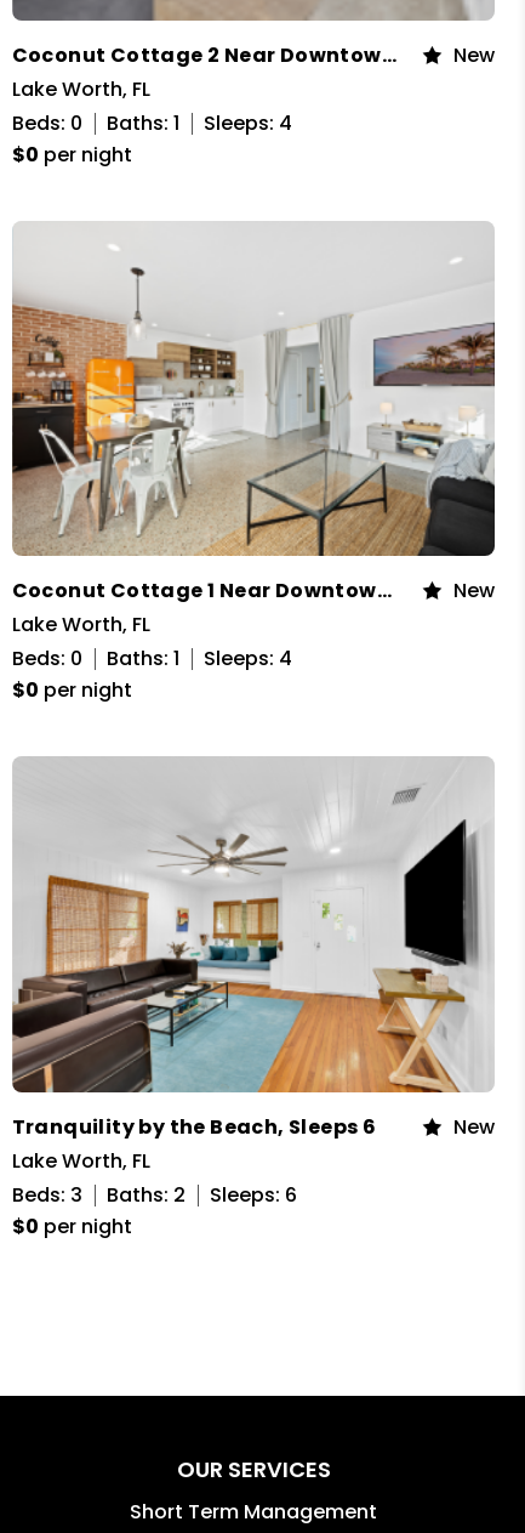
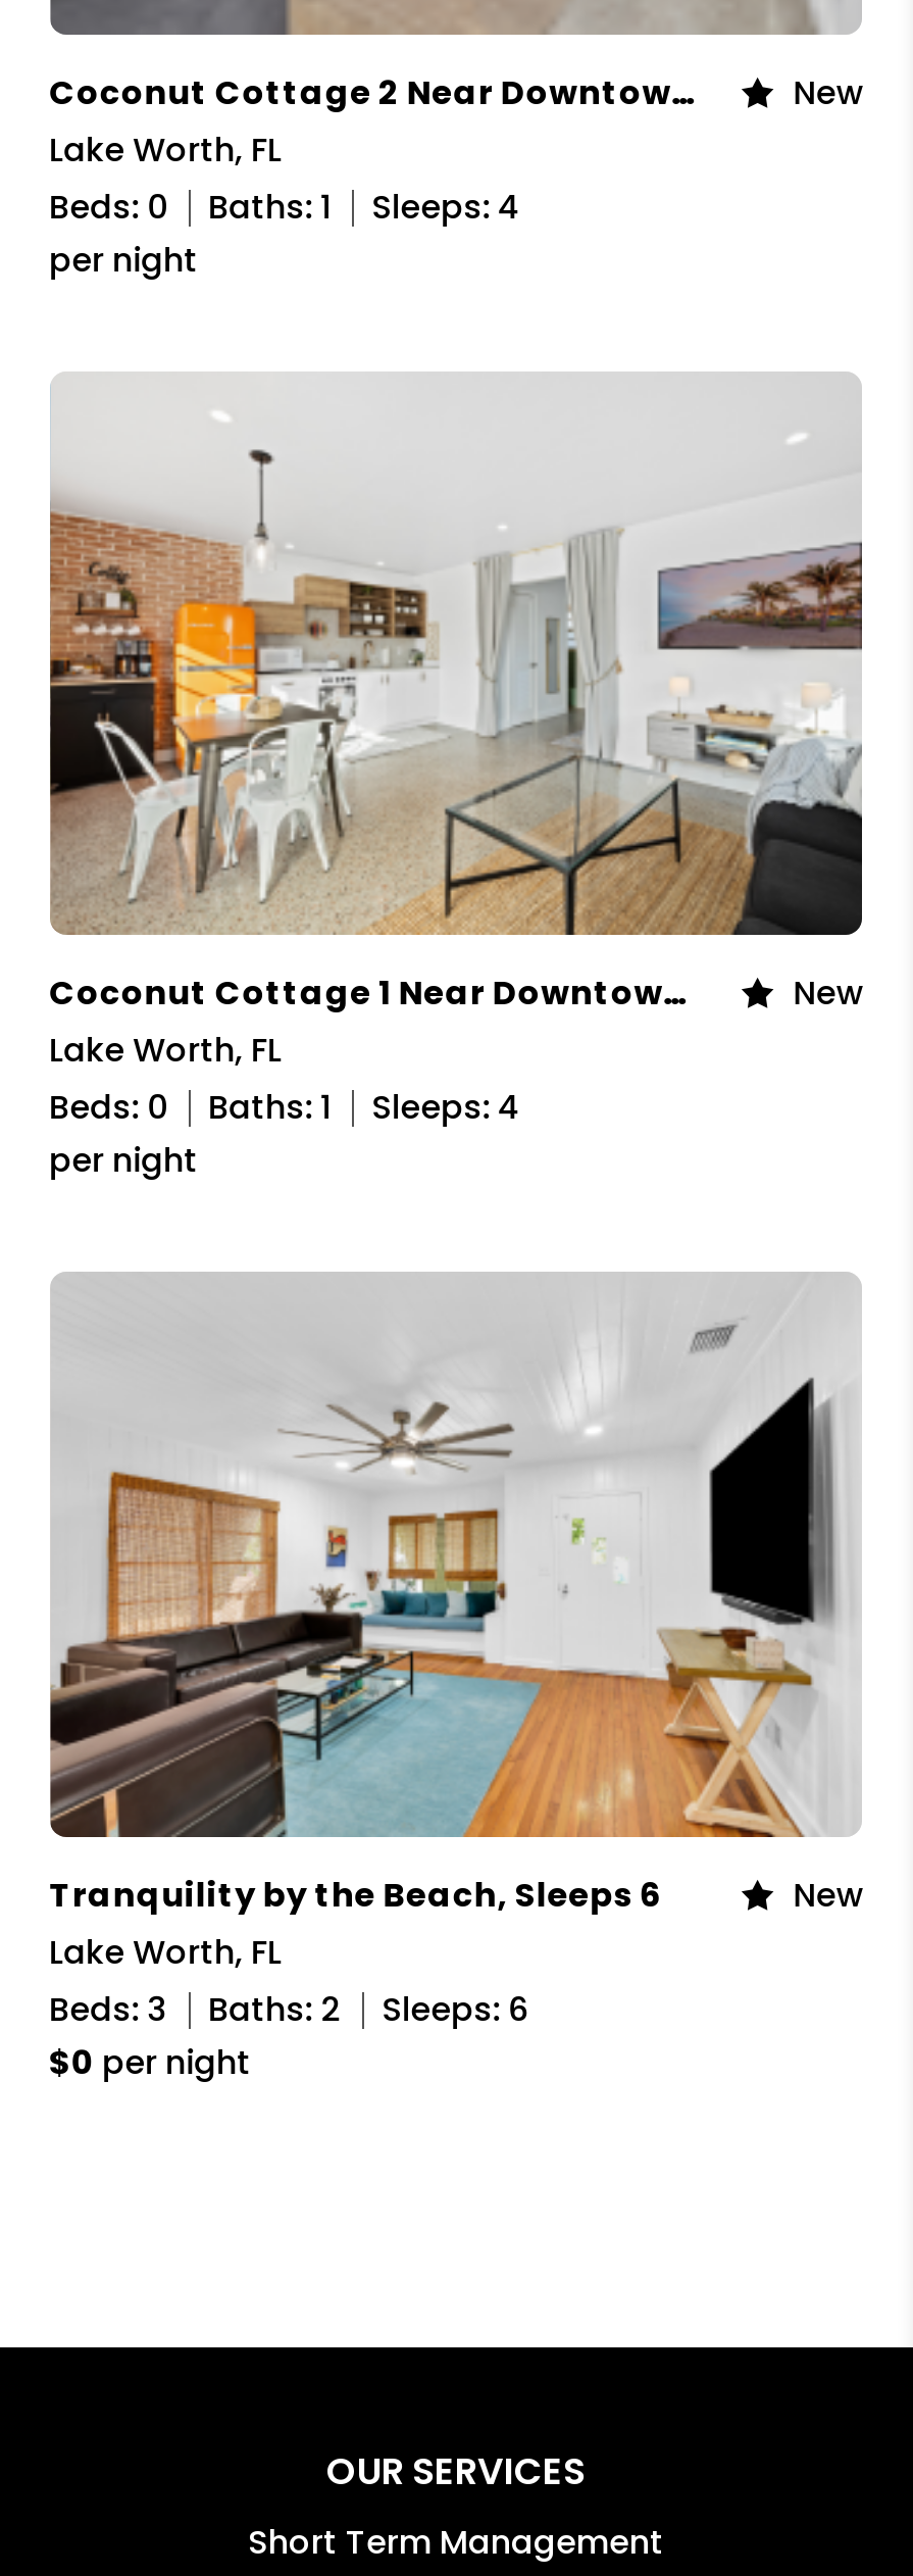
[12,140,132,168] $0 per night -> [49,236,198,283] per night
[12,676,132,704] $0 per night -> [49,1137,198,1184] per night

